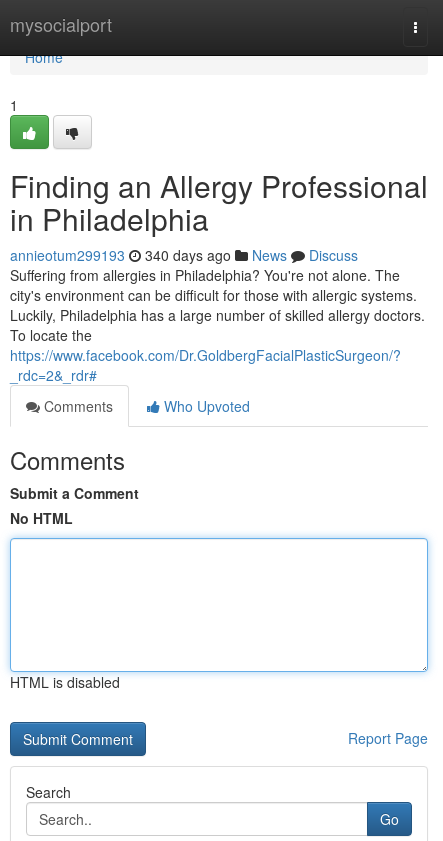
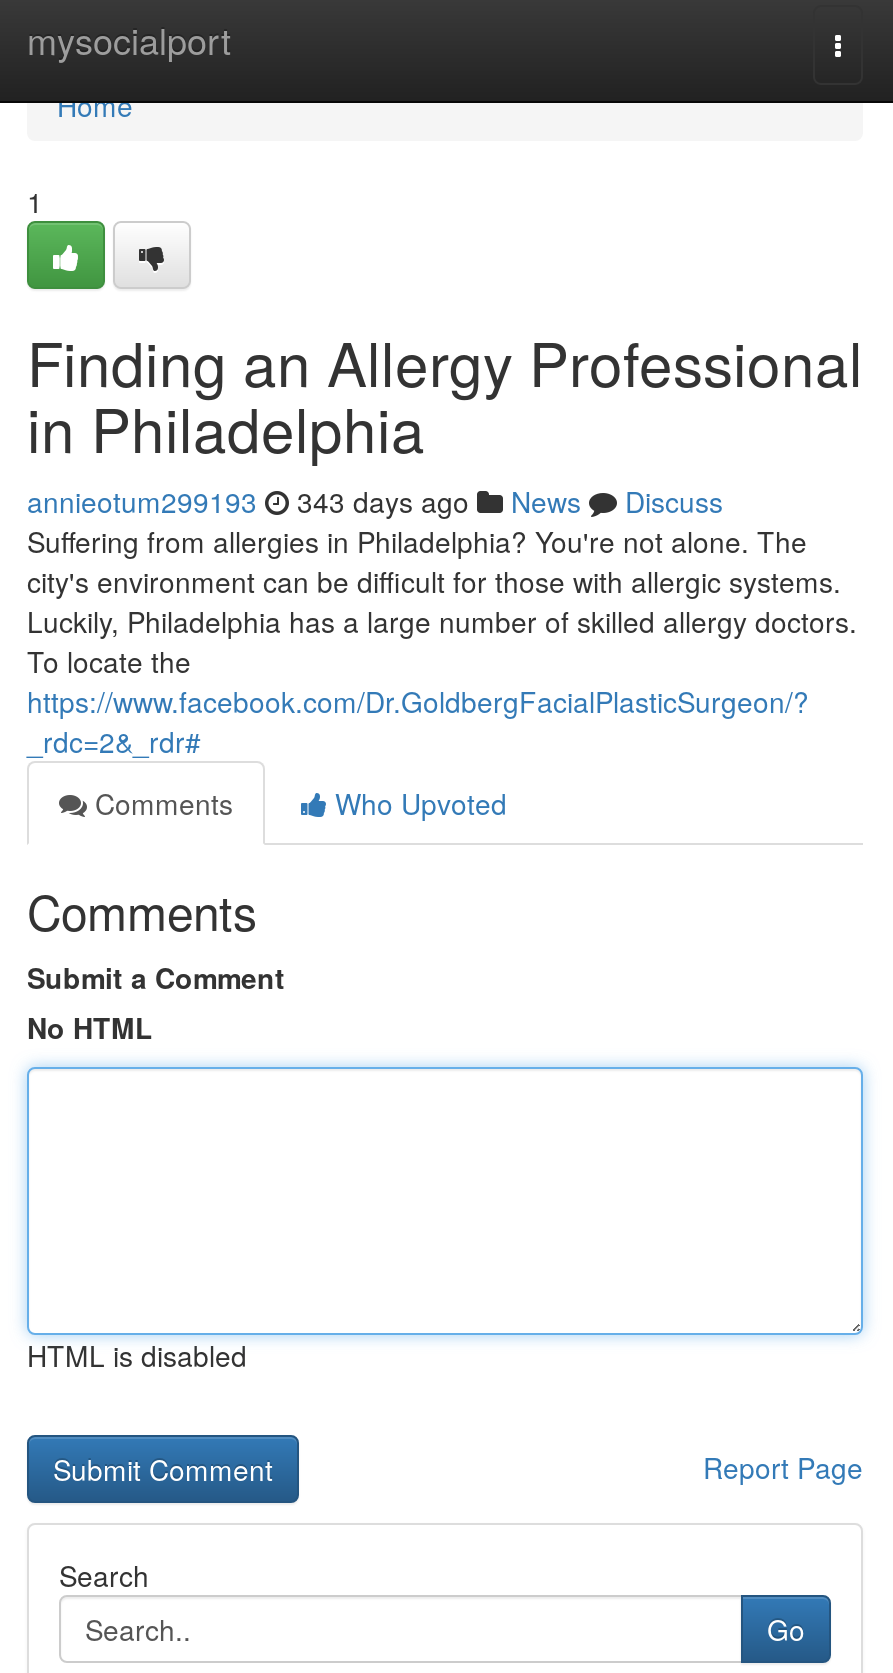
[10,245,358,265] annieotum299193 340 days ago News Discuss -> [27,481,723,521] annieotum299193 343 days ago News Discuss

